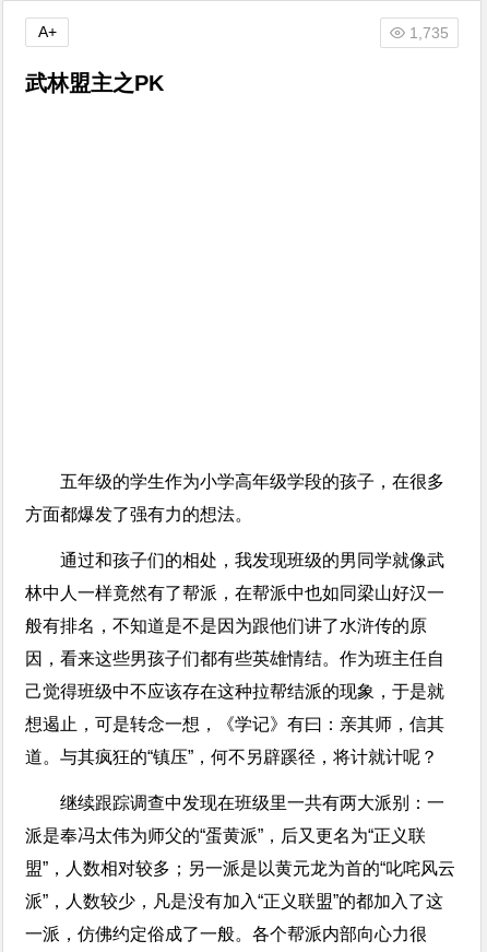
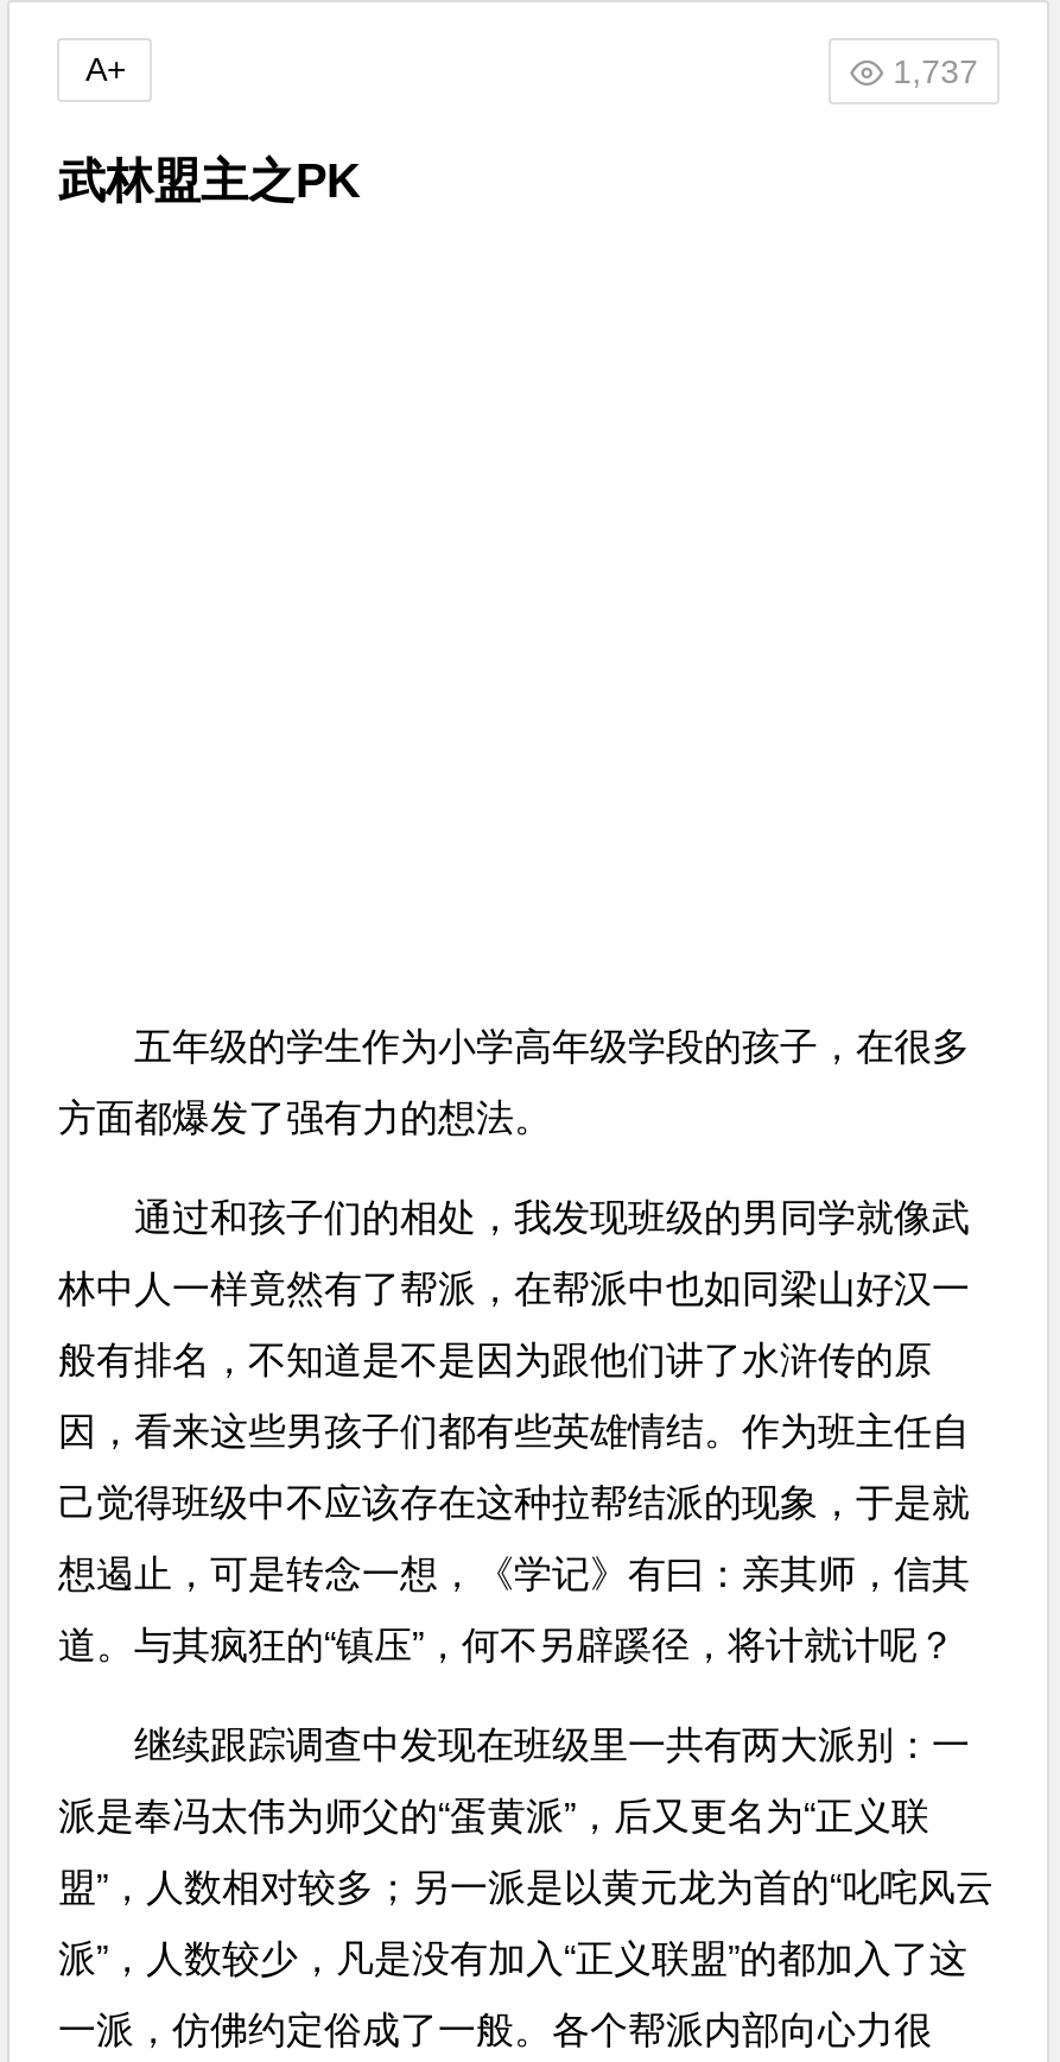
[405,24,449,42] 1,735 -> [883,52,978,90] 1,737

